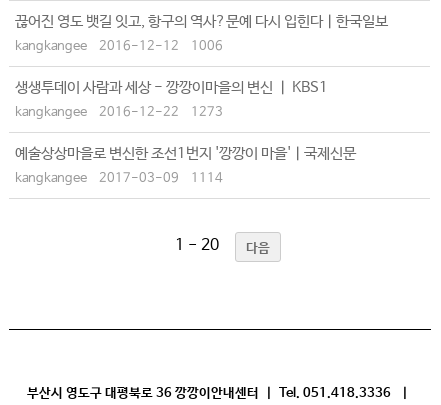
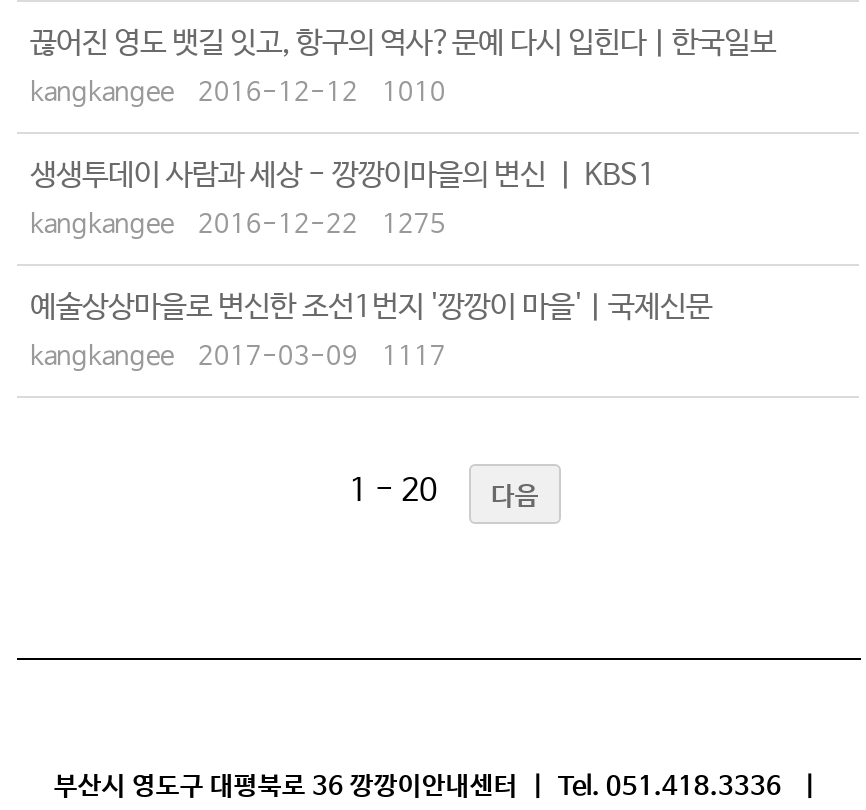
[15,39,223,54] kangkangee 2016-12-12 1006 -> [30,78,446,108] kangkangee 2016-12-12 1010
[15,105,223,120] kangkangee 2016-12-22 1273 -> [30,210,446,240] kangkangee 2016-12-22 1275
[15,171,223,186] kangkangee 2017-03-09 1114 -> [30,342,446,372] kangkangee 2017-03-09 1117

